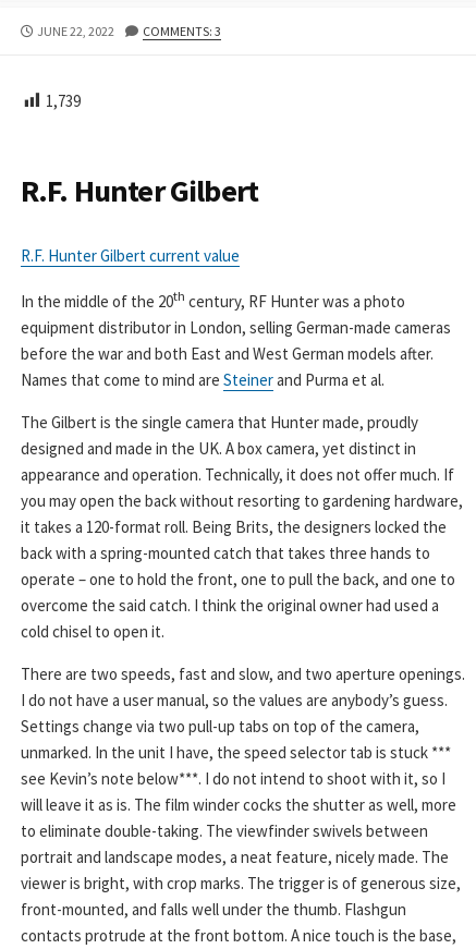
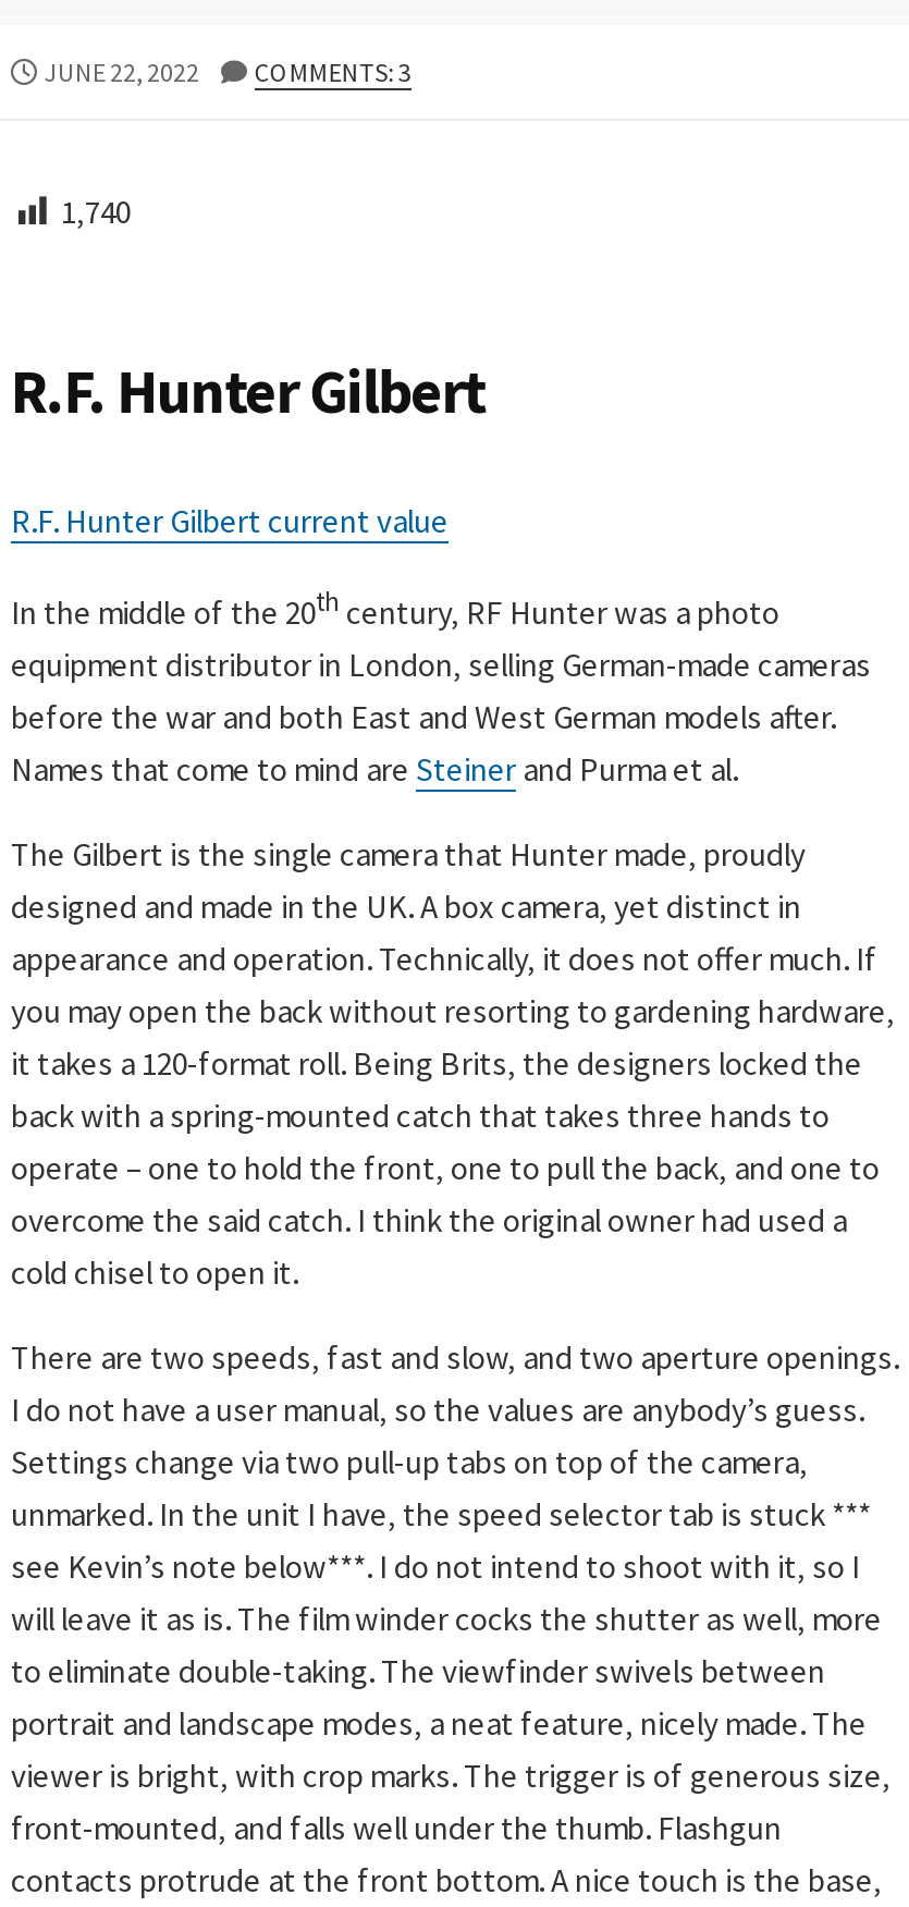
[37,85,81,111] L 1,739 -> [44,180,131,232] L 1,740

